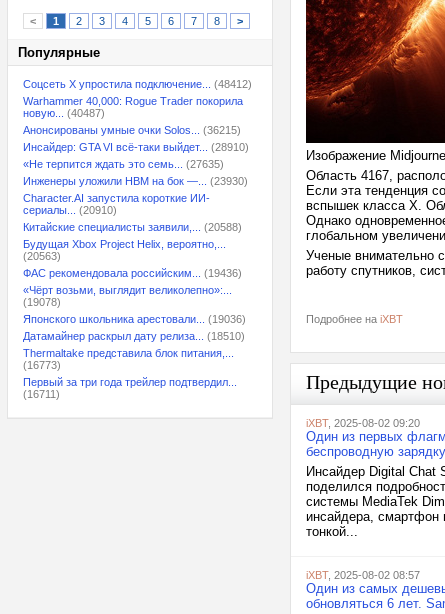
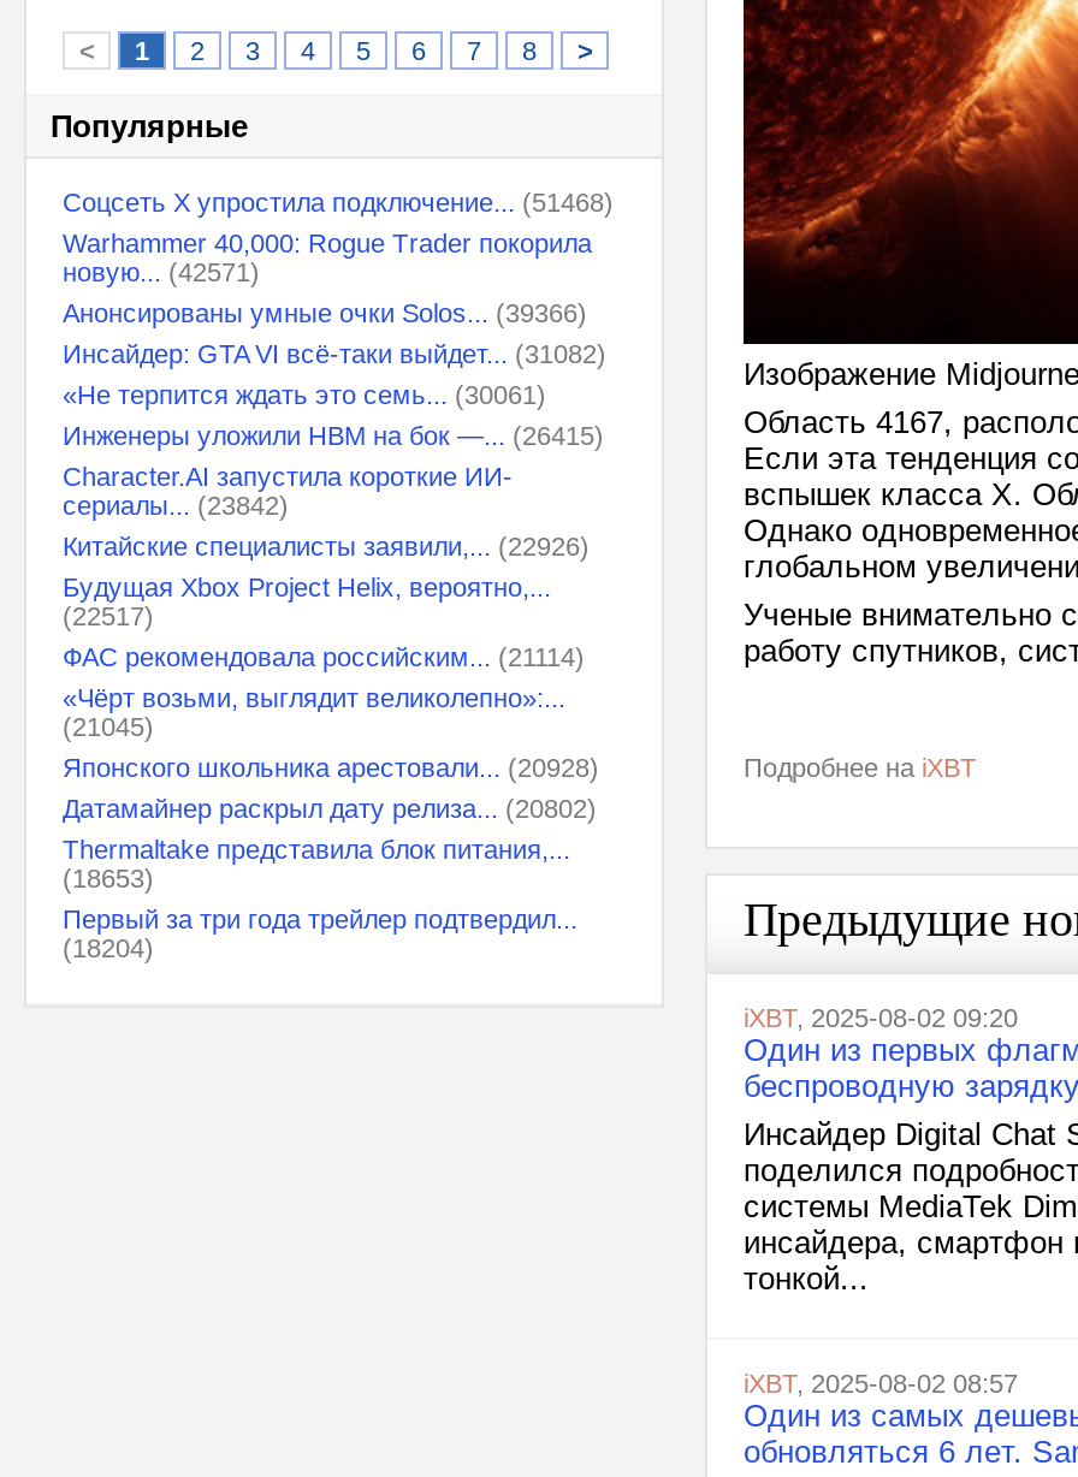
[23,78,252,90] Соцсеть X упростила подключение... (48412) -> [63,188,614,216] Соцсеть X упростила подключение... (51468)
[23,107,105,119] новую... (40487) -> [63,257,260,286] новую... (42571)
[23,124,241,136] Анонсированы умные очки Solos... (36215) -> [63,298,587,327] Анонсированы умные очки Solos... (39366)
[23,141,249,153] Инсайдер: GTA VI всё-таки выйдет... (28910) -> [63,339,606,368] Инсайдер: GTA VI всё-таки выйдет... (31082)
[23,158,224,170] «Не терпится ждать это семь... (27635) -> [63,380,546,409] «Не терпится ждать это семь... (30061)
[23,175,248,187] Инженеры уложили HBM на бок —... (23930) -> [63,421,604,450] Инженеры уложили HBM на бок —... (26415)
[23,204,117,216] сериалы... (20910) -> [63,491,289,520] сериалы... (23842)
[23,221,242,233] Китайские специалисты заявили,... (20588) -> [63,532,590,560] Китайские специалисты заявили,... (22926)
[23,250,61,262] (20563) -> [63,601,154,630] (22517)
[23,267,242,279] ФАС рекомендовала российским... (19436) -> [63,642,585,671] ФАС рекомендовала российским... (21114)
[23,296,61,308] (19078) -> [63,712,154,741] (21045)
[23,313,246,325] Японского школьника арестовали... (19036) -> [63,753,599,782] Японского школьника арестовали... (20928)
[23,330,245,342] Датамайнер раскрыл дату релиза... (18510) -> [63,794,597,823] Датамайнер раскрыл дату релиза... (20802)
[23,359,61,371] (16773) -> [63,864,154,892] (18653)
[23,388,60,400] (16711) -> [63,933,154,962] (18204)

